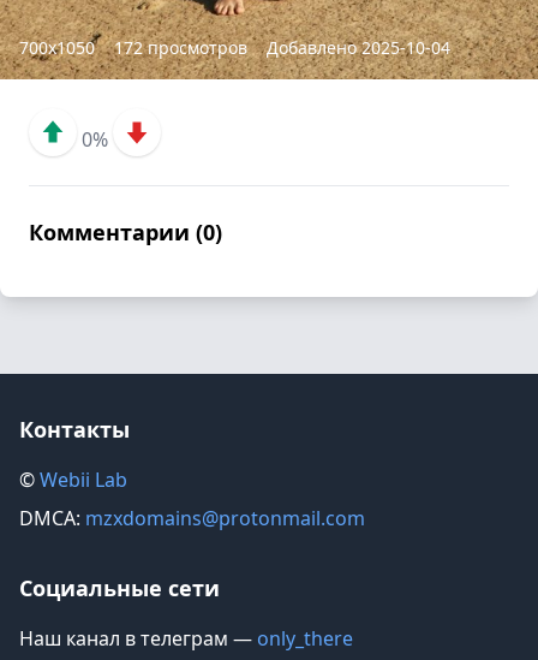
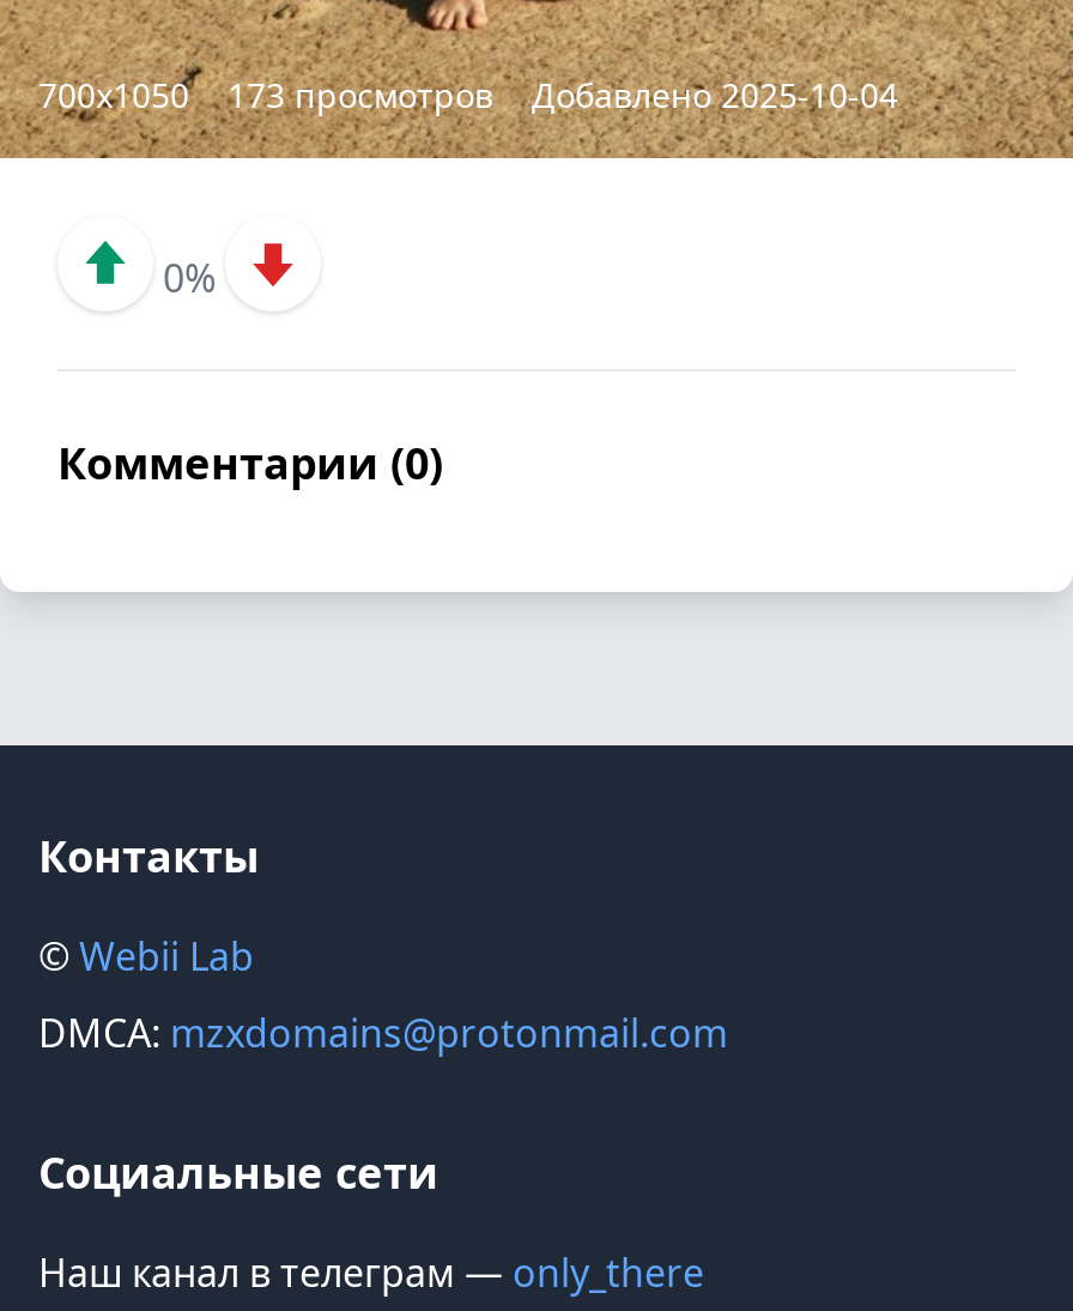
[19,36,450,59] 700x1050 172 просмотров Добавлено 2025-10-04 -> [38,72,898,117] 700x1050 173 просмотров Добавлено 2025-10-04

